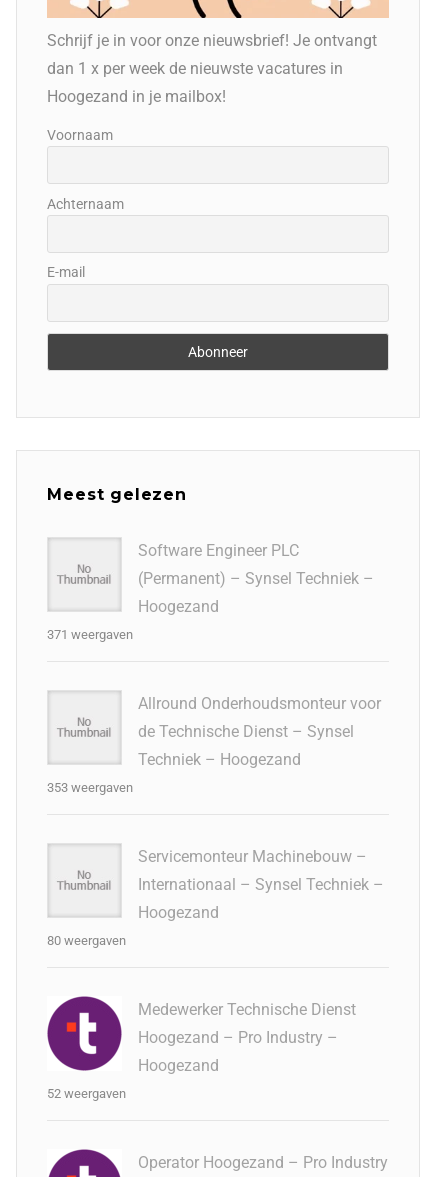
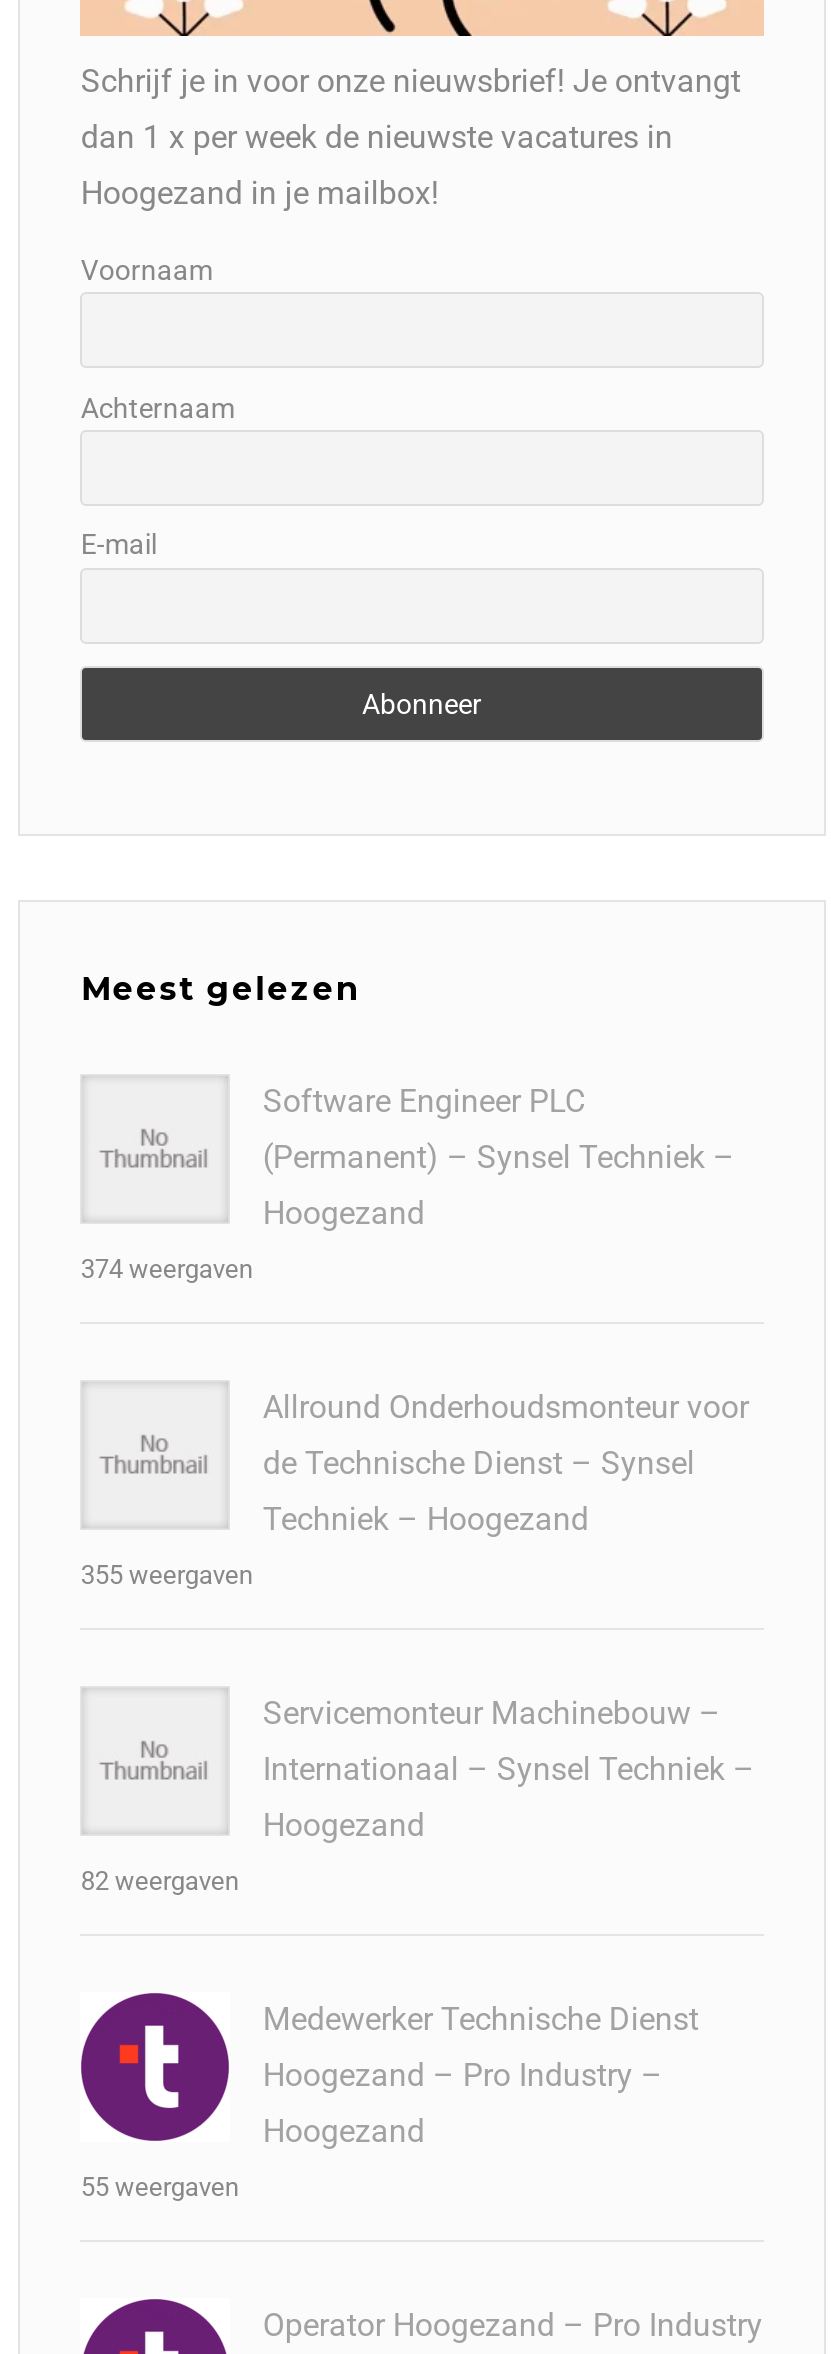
[47,627,133,642] 371 weergaven -> [81,1254,253,1284] 374 weergaven
[47,780,133,795] 353 weergaven -> [81,1560,253,1590] 355 weergaven
[47,933,126,948] 80 weergaven -> [81,1866,239,1896] 82 weergaven
[47,1086,126,1101] 52 weergaven -> [81,2172,239,2202] 55 weergaven

